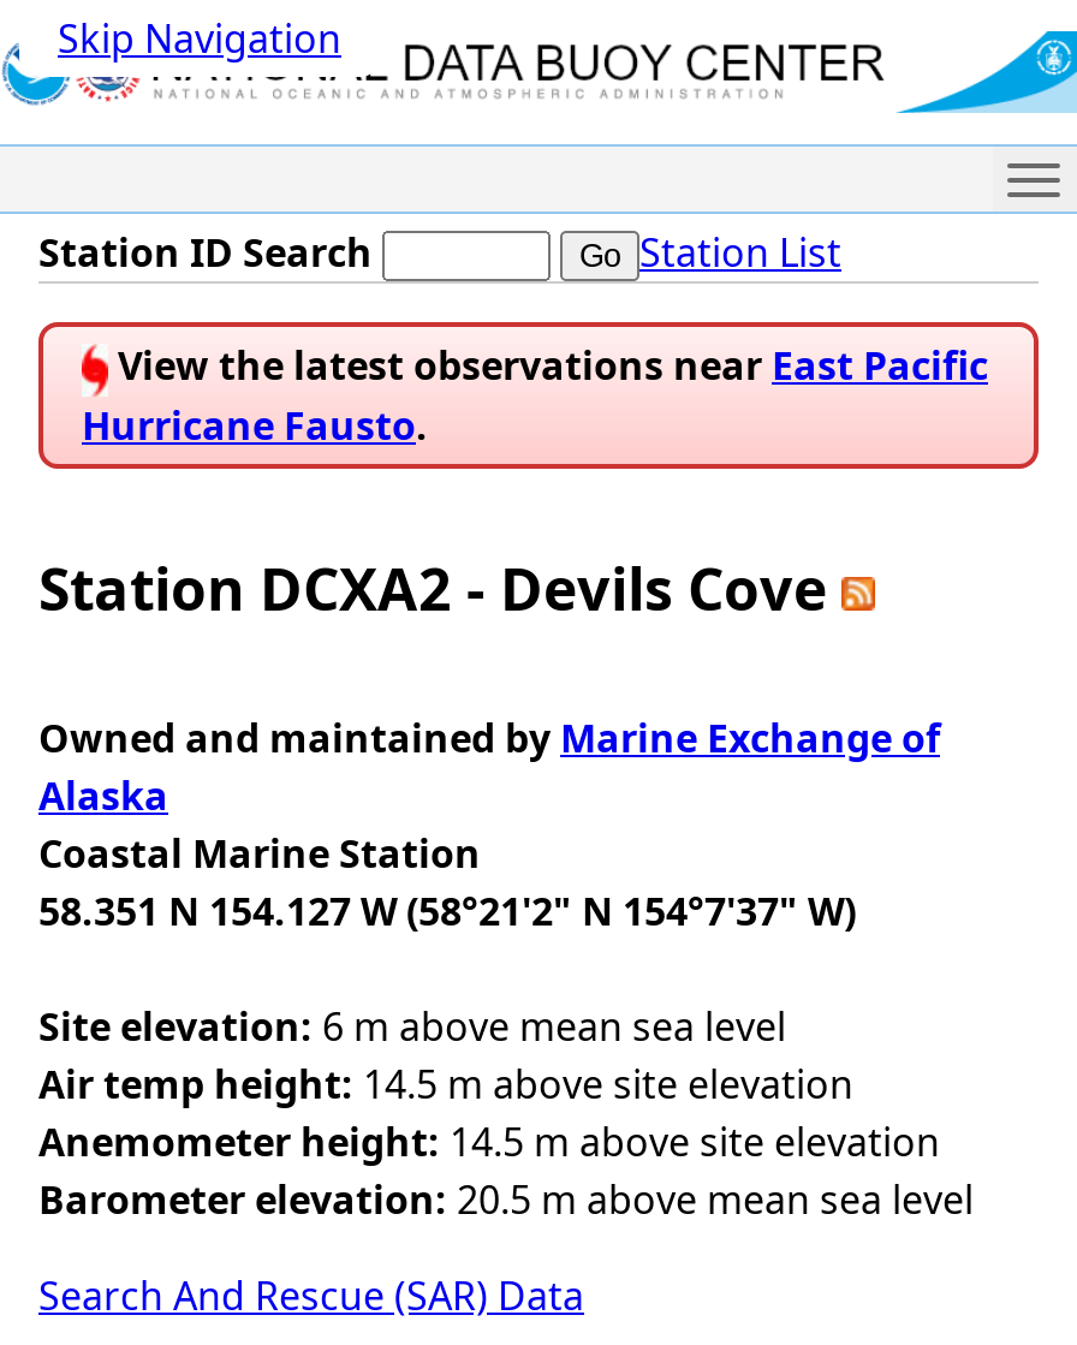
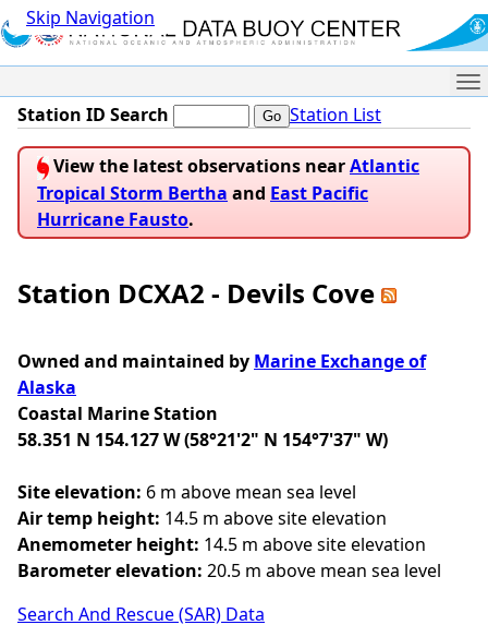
[108,340,988,393] View the latest observations near East Pacific -> [37,154,419,205] View the latest observations near Atlantic | Tropical Storm Bertha and East Pacific

